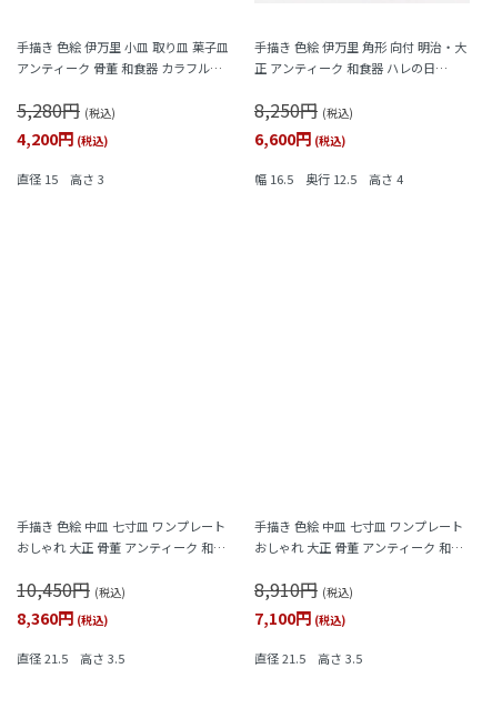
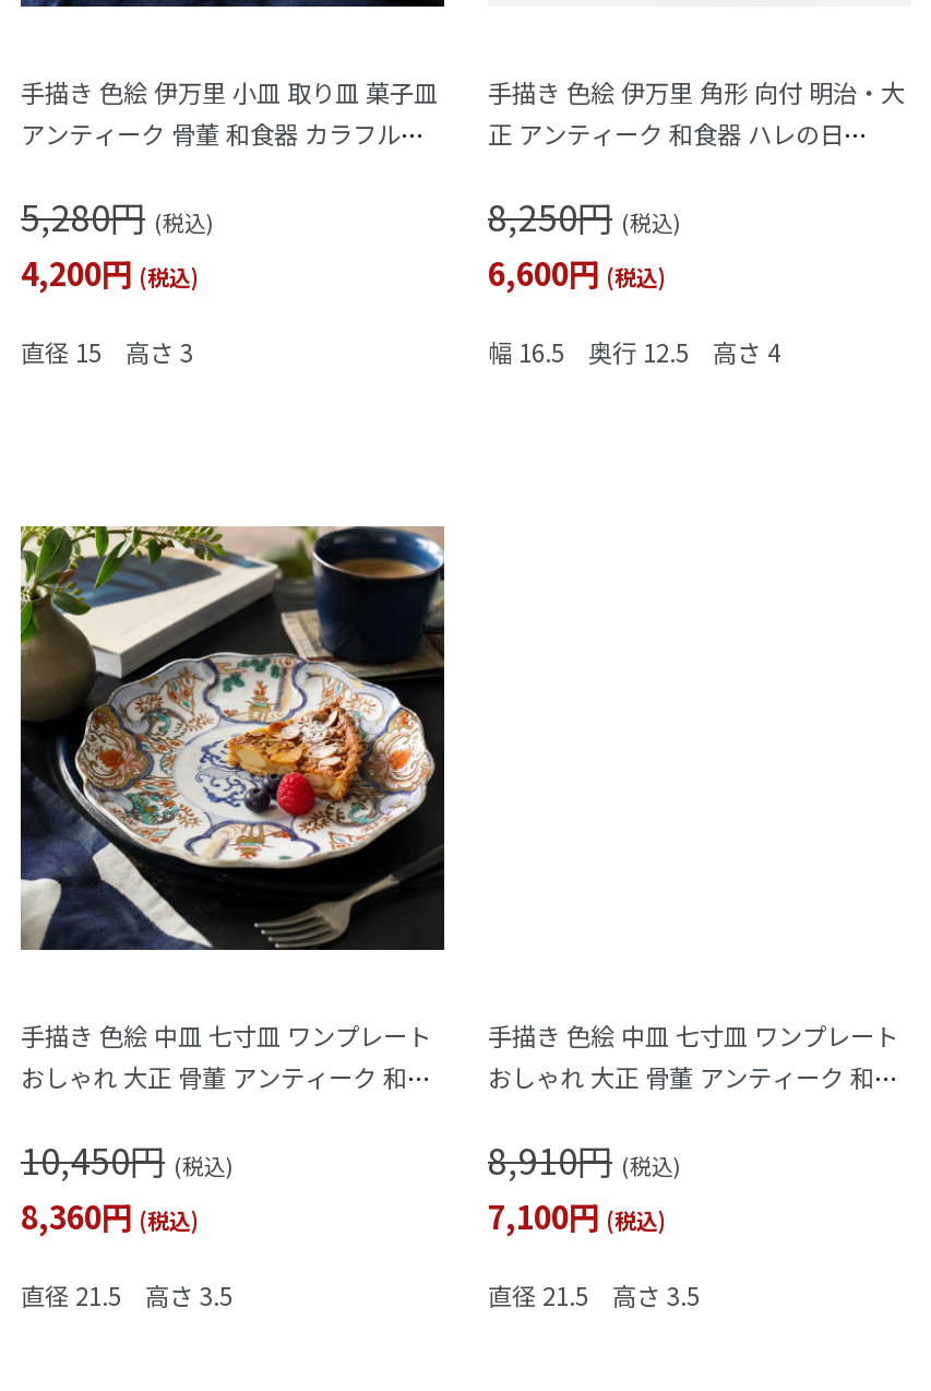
none -> [19,524,446,952] [image]

